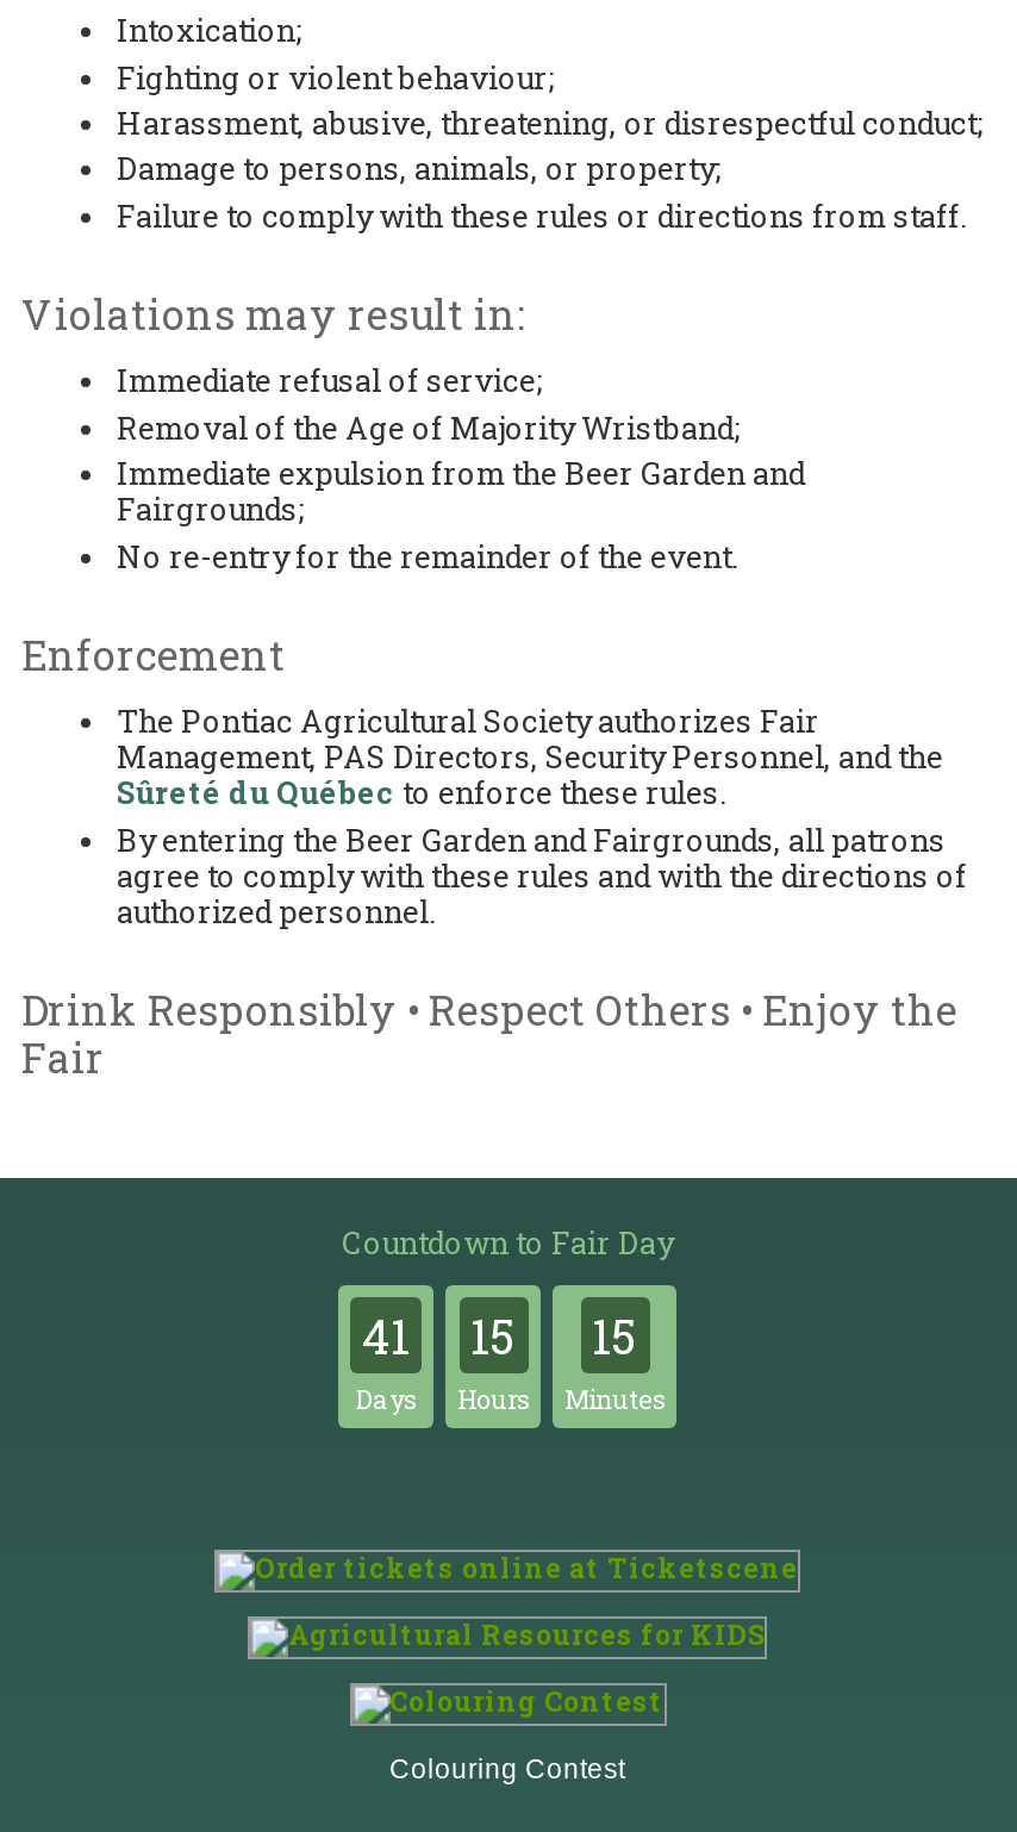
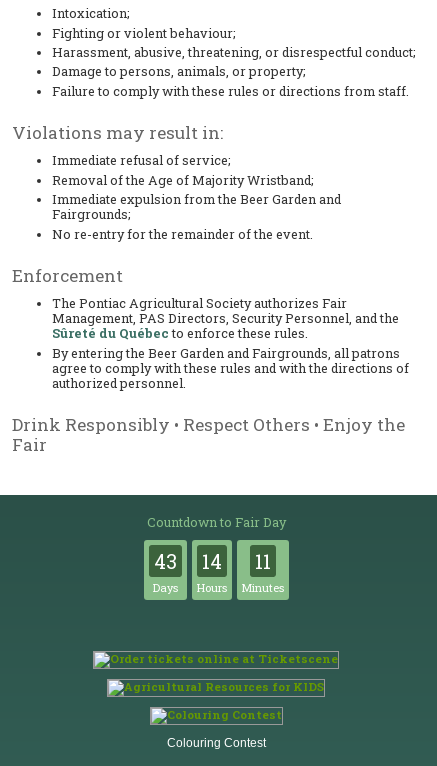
[362,1305,410,1367] 41 -> [153,548,176,574] 43
[470,1305,516,1367] 15 -> [201,548,221,574] 14
[592,1305,637,1367] 15 -> [254,548,270,574] 11

